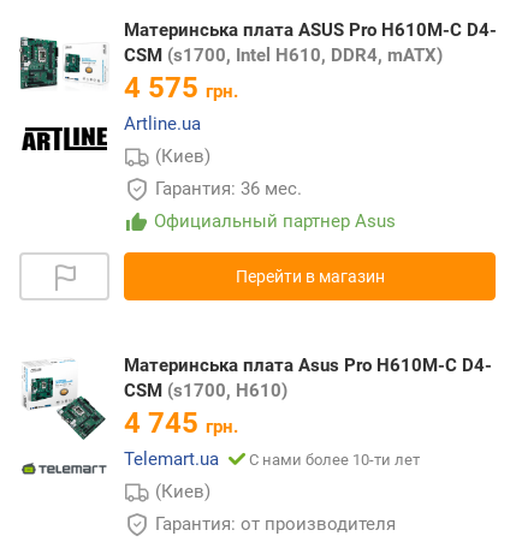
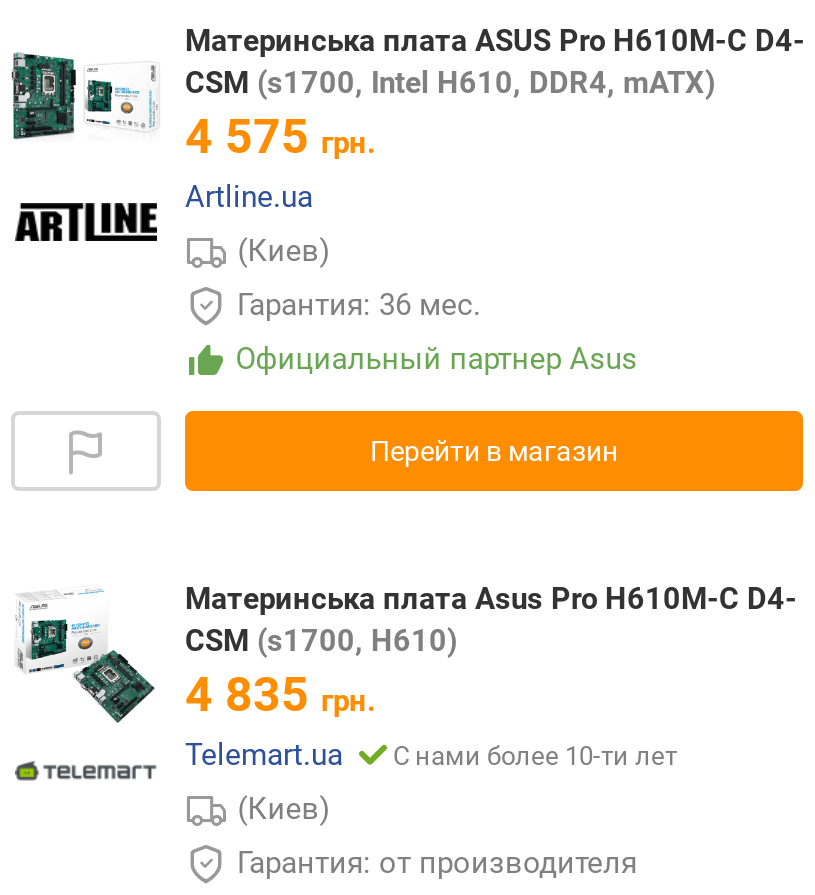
[124,406,238,439] 4 745 грн. -> [185,666,375,722] 4 835 грн.

